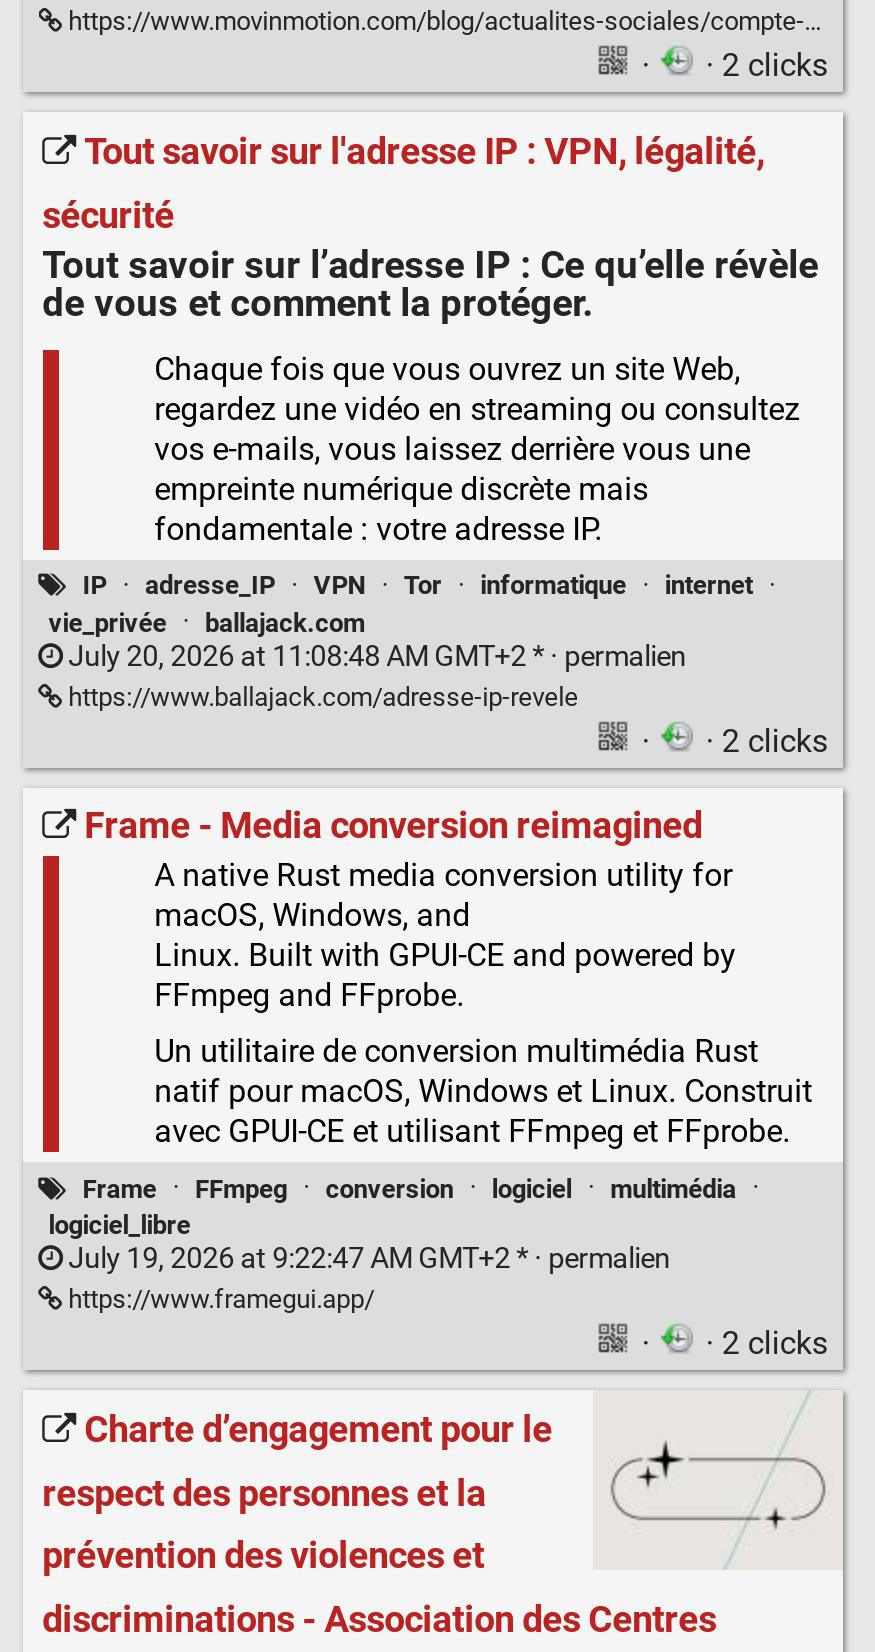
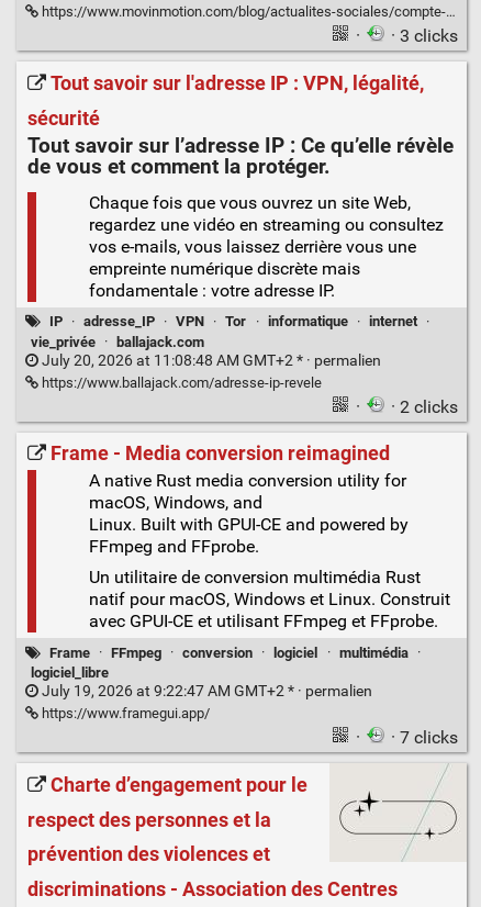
[706,47,828,85] · 2 clicks -> [391,26,458,46] · 3 clicks
[706,1324,828,1362] · 2 clicks -> [391,727,458,748] · 7 clicks

